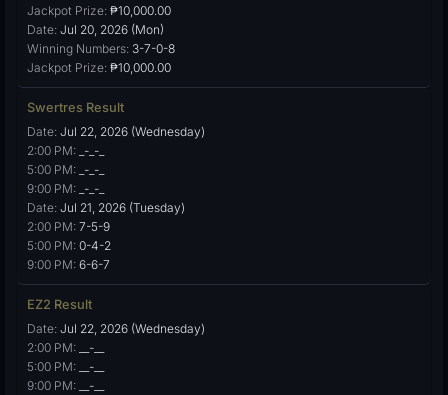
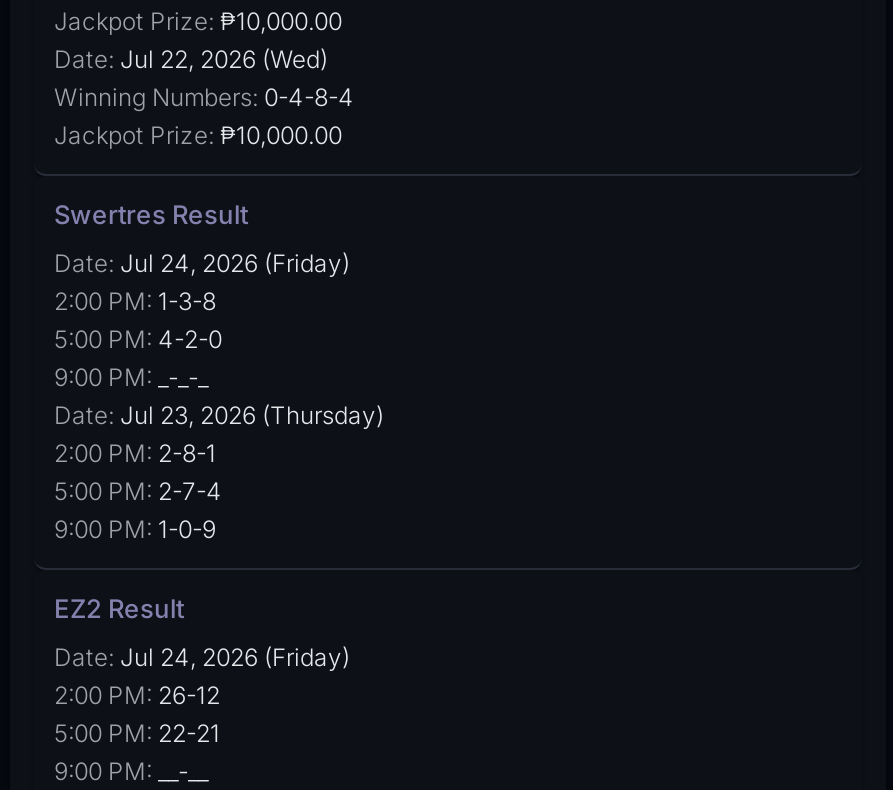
[27,22,164,37] Date: Jul 20, 2026 (Mon) -> [54,44,328,74] Date: Jul 22, 2026 (Wed)
[27,41,175,56] Winning Numbers: 3-7-0-8 -> [54,82,354,112] Winning Numbers: 0-4-8-4
[27,124,205,139] Date: Jul 22, 2026 (Wednesday) -> [54,248,350,278] Date: Jul 24, 2026 (Friday)
[27,143,104,158] 2:00 PM: _-_-_ -> [54,286,216,316] 2:00 PM: 1-3-8
[27,162,104,177] 5:00 PM: _-_-_ -> [54,324,222,354] 5:00 PM: 4-2-0
[27,200,185,215] Date: Jul 21, 2026 (Tuesday) -> [54,400,384,430] Date: Jul 23, 2026 (Thursday)
[27,219,110,234] 2:00 PM: 7-5-9 -> [54,438,216,468] 2:00 PM: 2-8-1
[27,238,111,253] 5:00 PM: 0-4-2 -> [54,476,222,506] 5:00 PM: 2-7-4
[27,257,110,272] 9:00 PM: 6-6-7 -> [54,514,216,544] 9:00 PM: 1-0-9
[27,321,205,336] Date: Jul 22, 2026 (Wednesday) -> [54,642,350,672] Date: Jul 24, 2026 (Friday)
[27,340,104,355] 2:00 PM: __-__ -> [54,680,220,710] 2:00 PM: 26-12
[27,359,104,374] 5:00 PM: __-__ -> [54,718,220,748] 5:00 PM: 22-21

